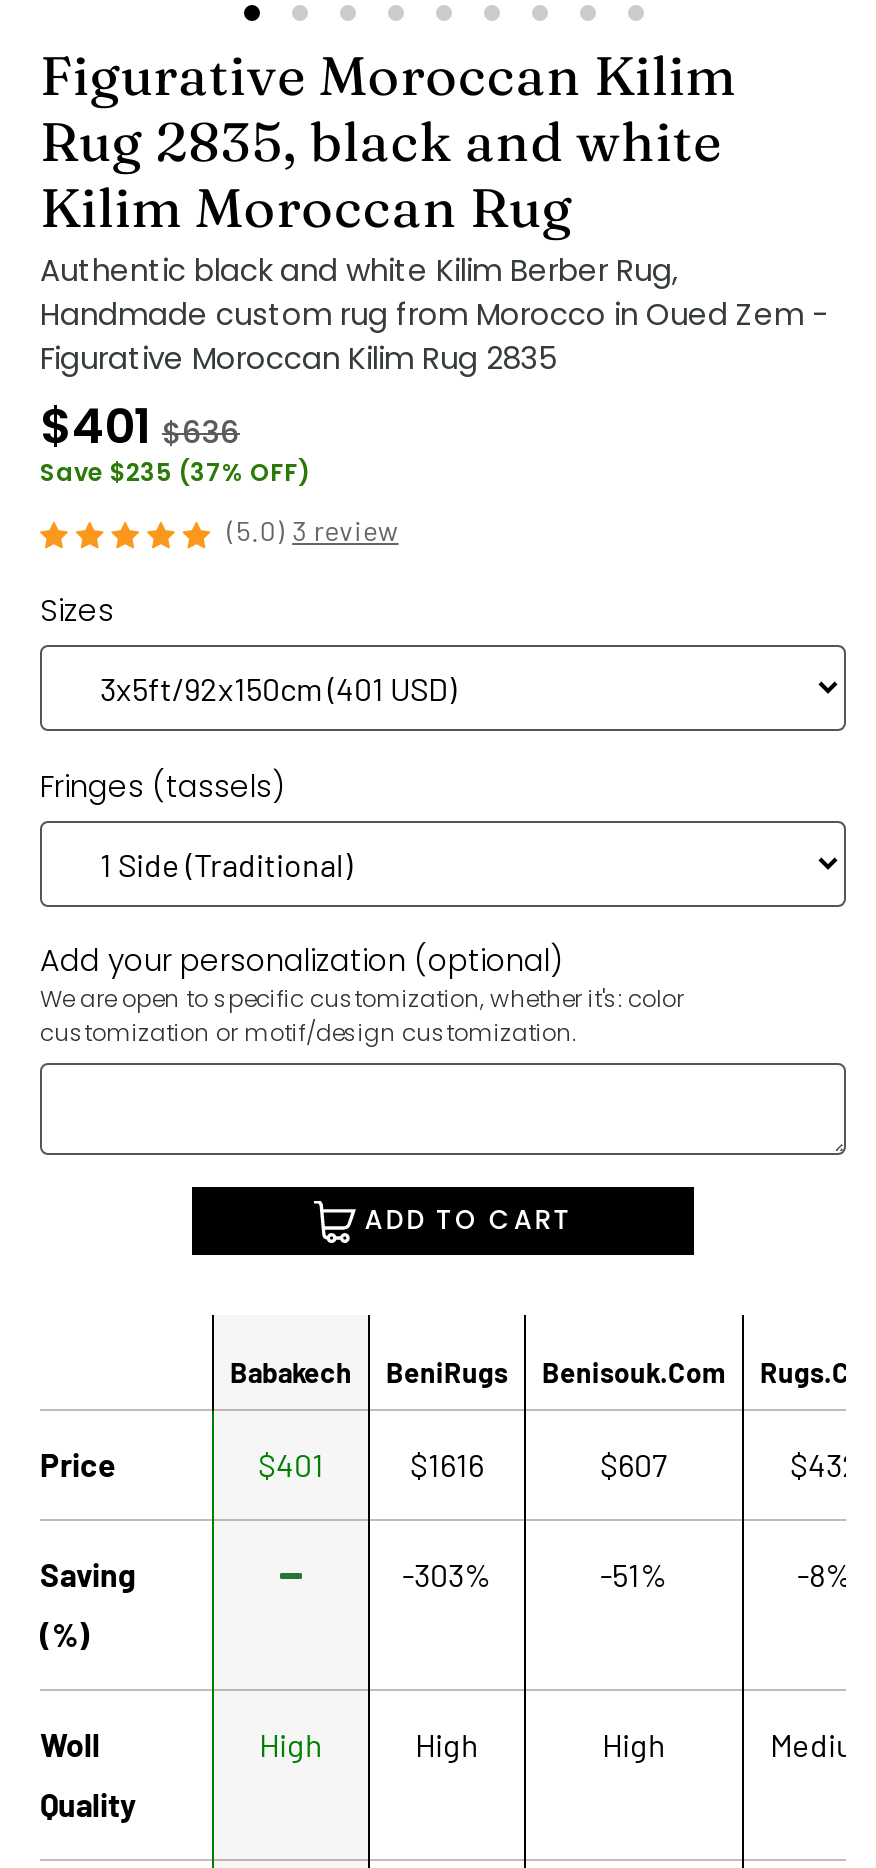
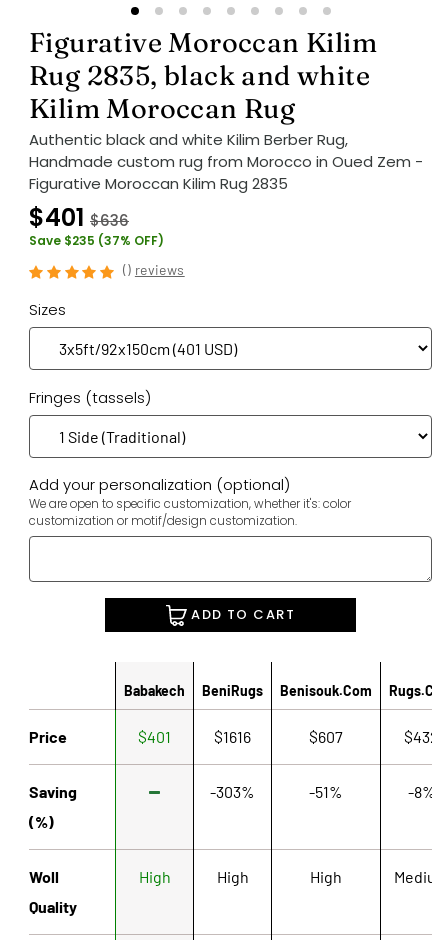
[227,513,399,547] (5.0) 3 review -> [123,261,185,278] () reviews

